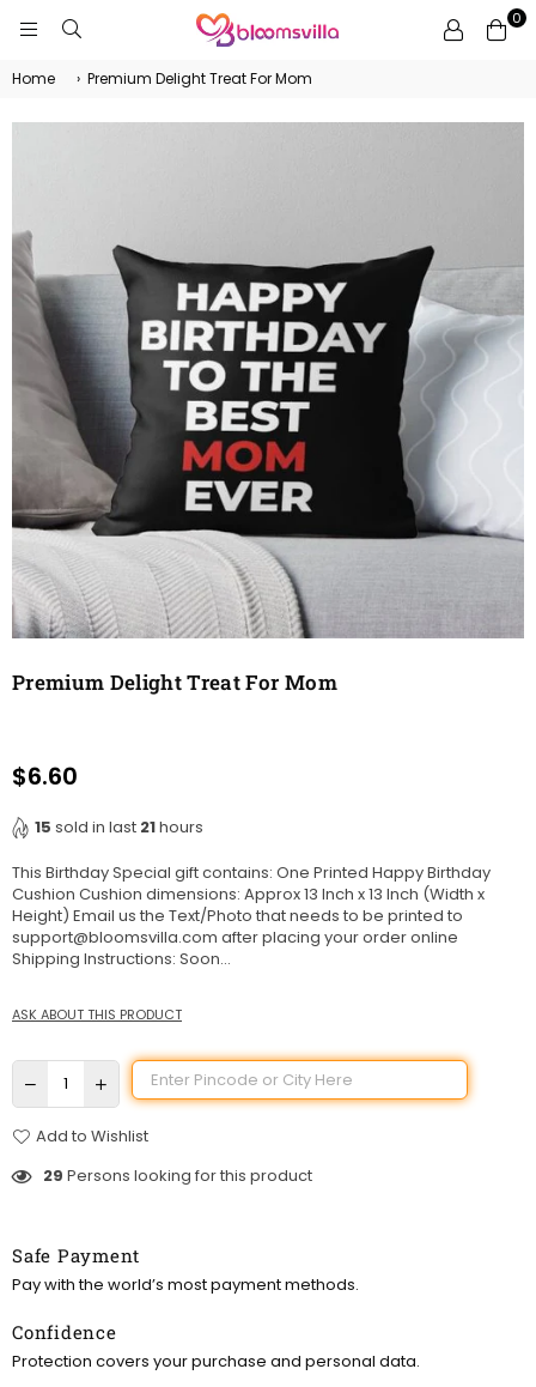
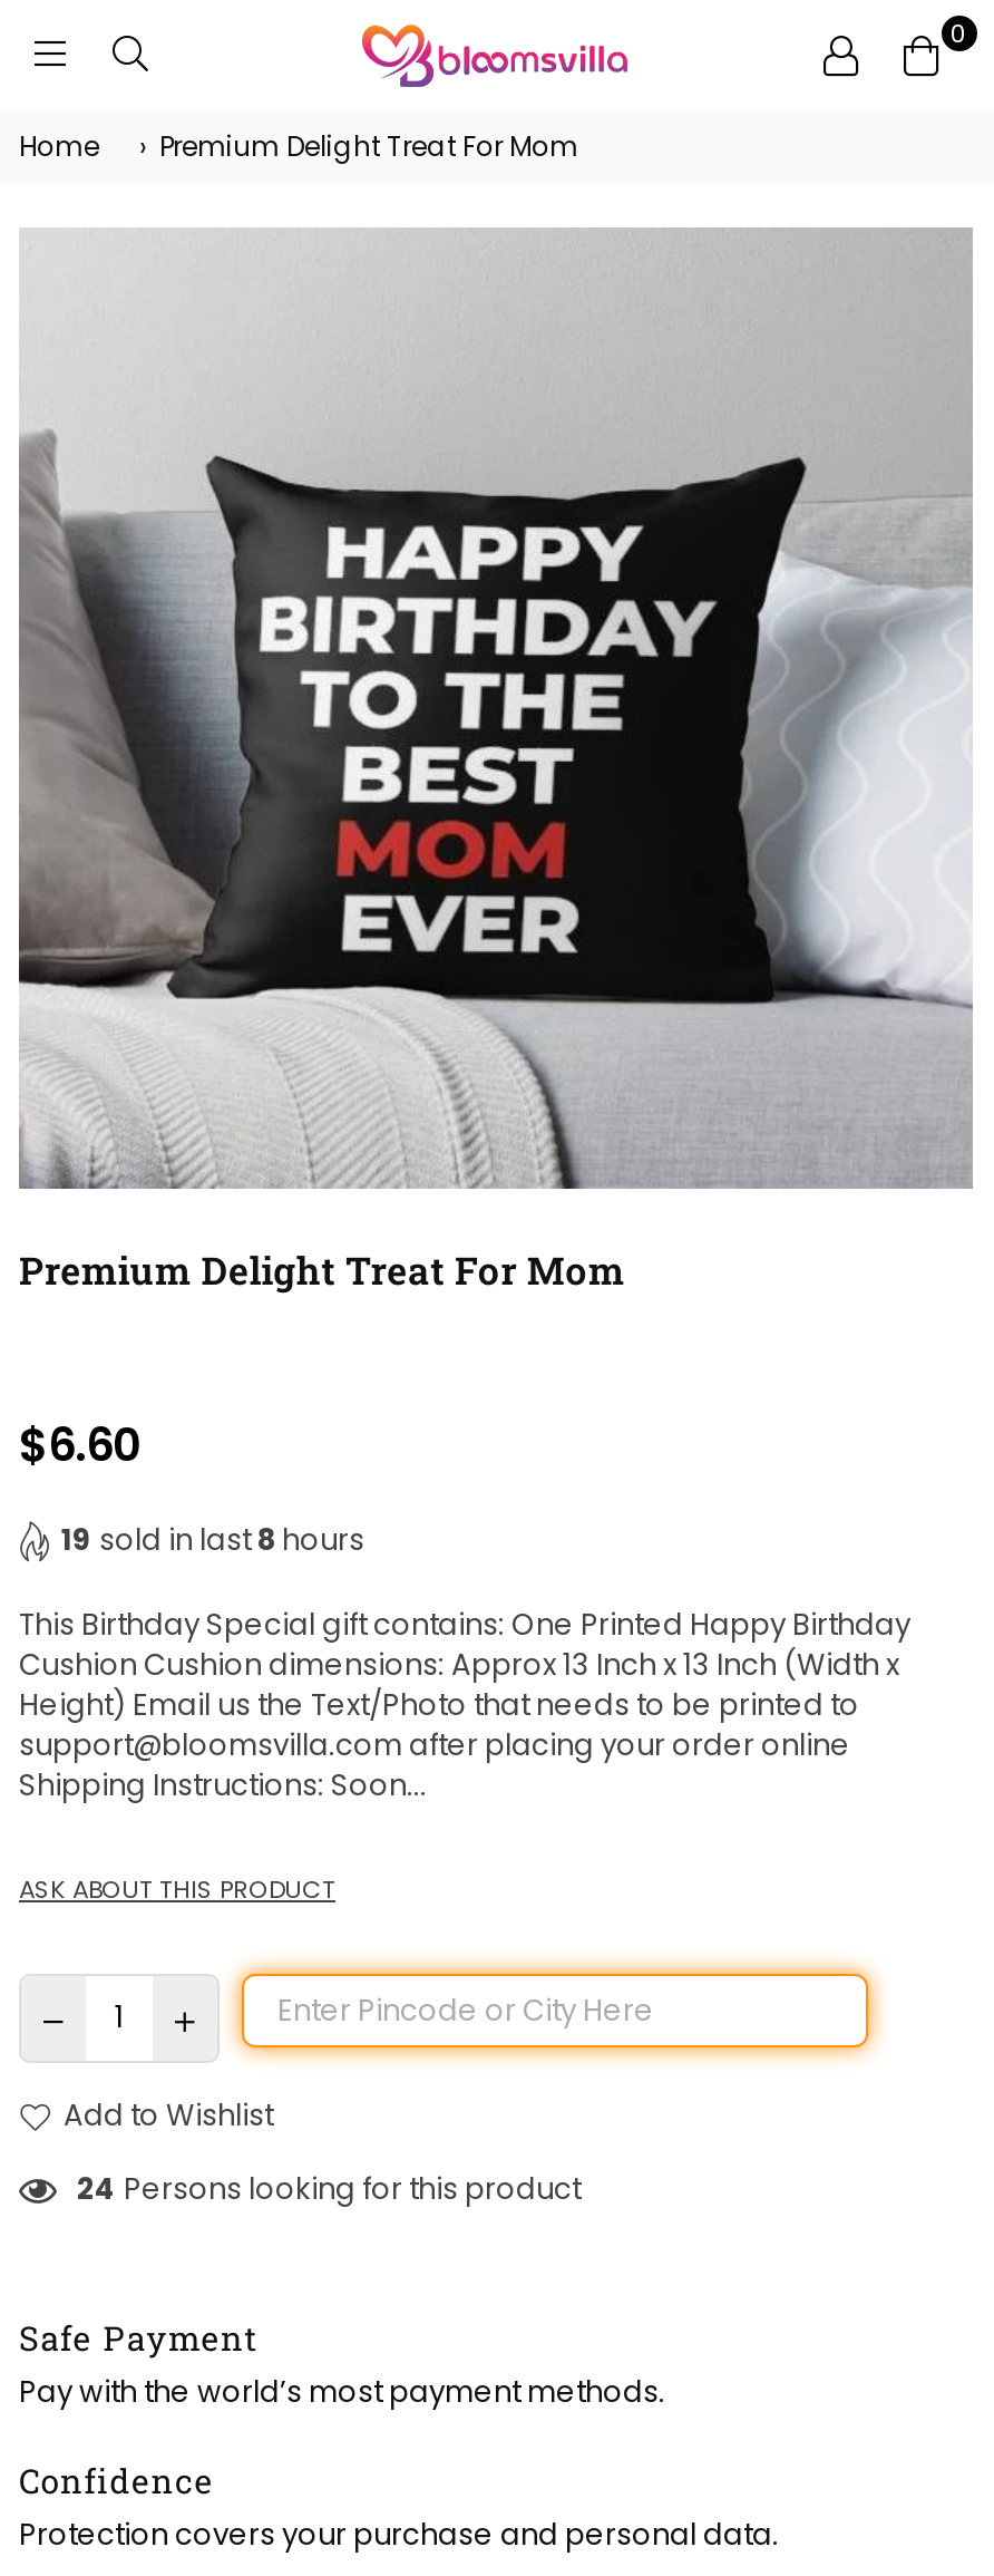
[35,815,203,838] 15 sold in last21 hours -> [61,1519,364,1561] 19 sold in last8 hours
[43,1164,312,1187] 29 Persons looking for this product -> [77,2169,581,2211] 24 Persons looking for this product

